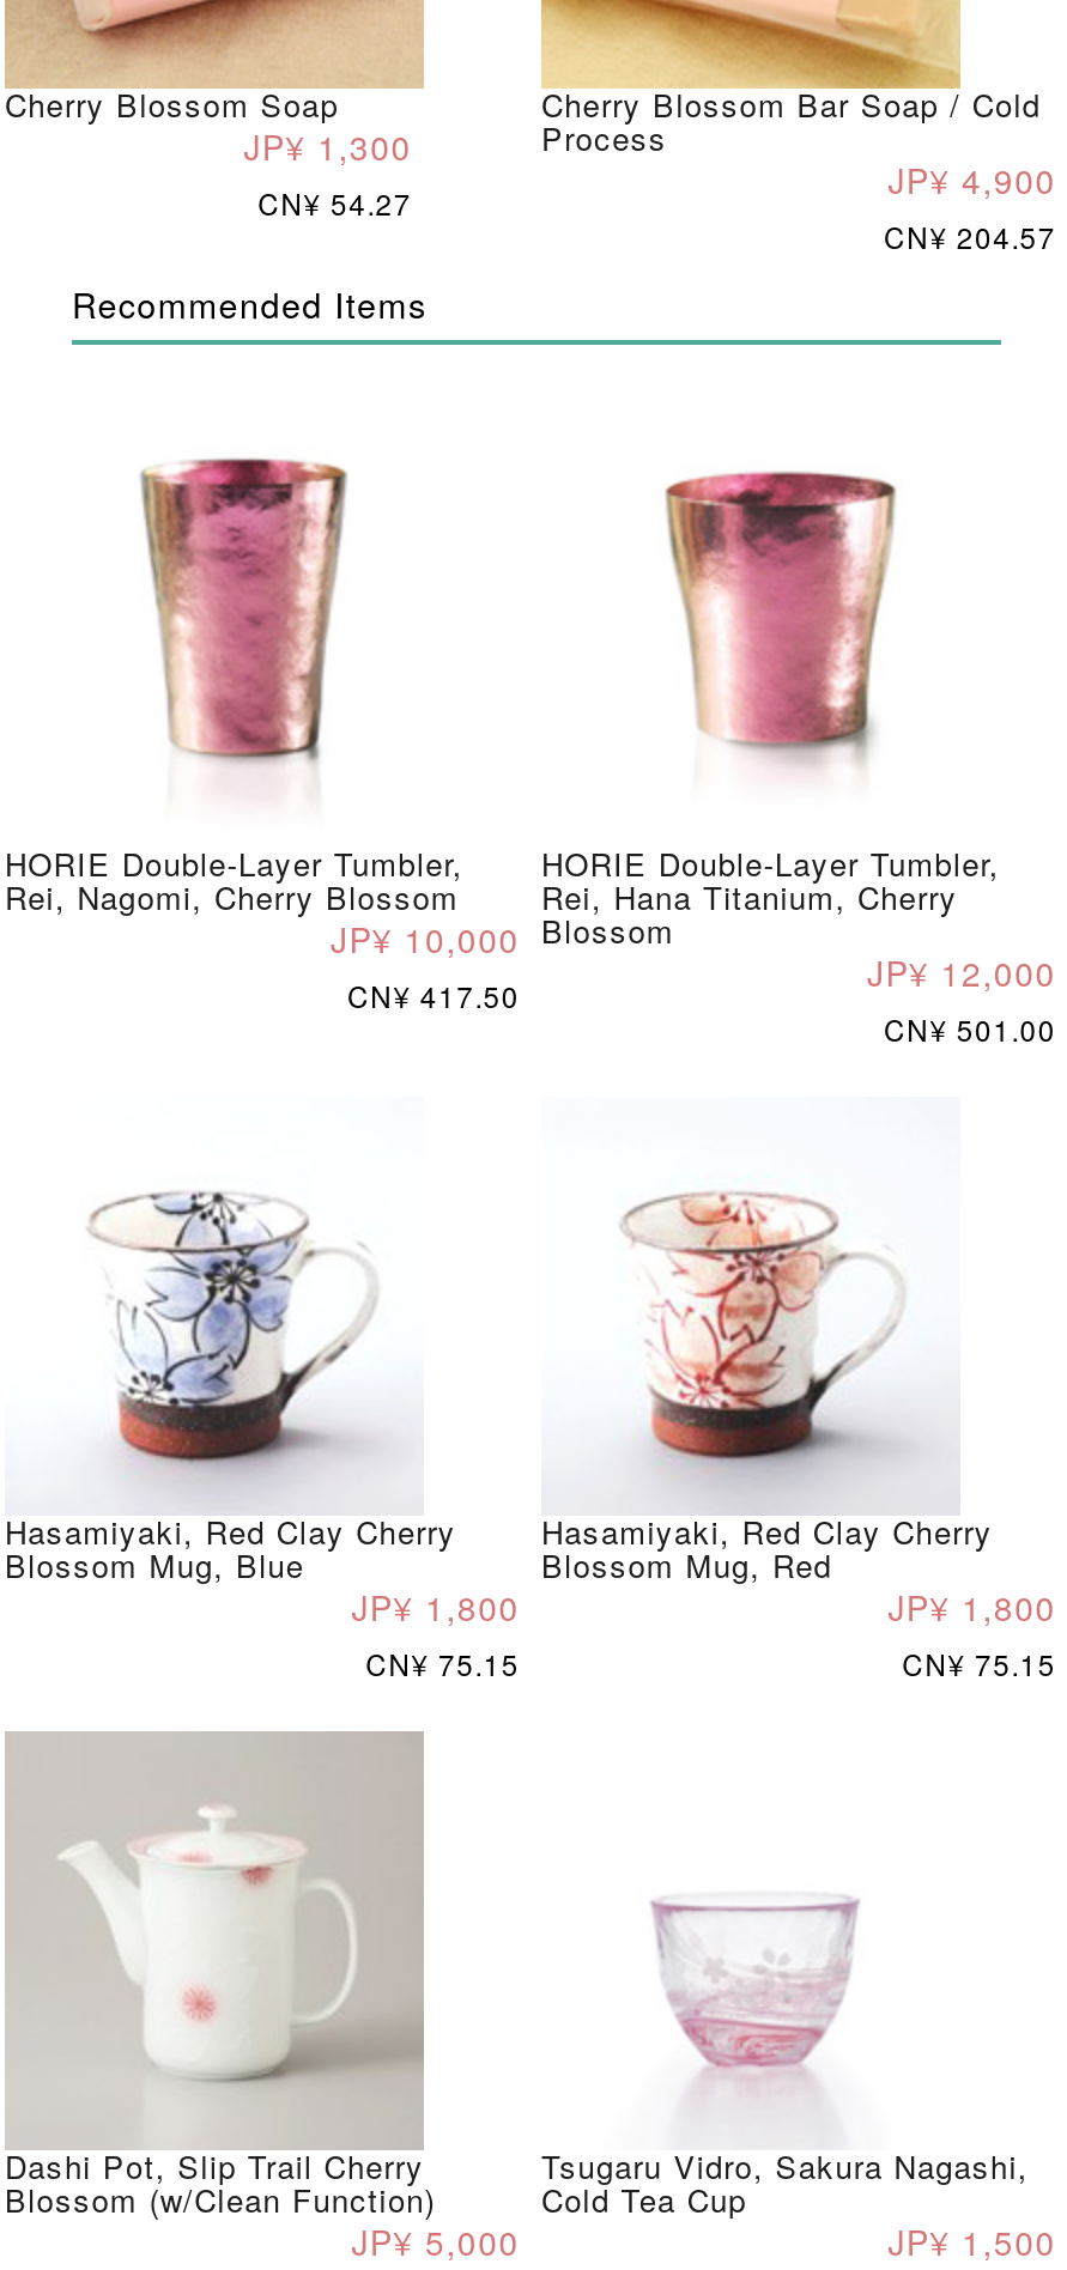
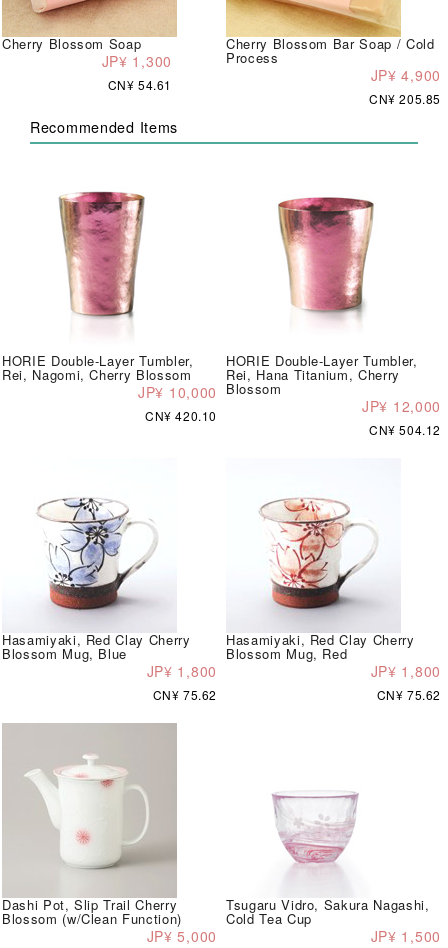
[258,181,412,222] CN¥ 54.27 -> [108,76,172,93] CN¥ 54.61
[884,215,1056,255] CN¥ 204.57 -> [369,90,441,107] CN¥ 205.85
[347,973,520,1014] CN¥ 417.50 -> [145,406,217,423] CN¥ 420.10
[884,1007,1056,1048] CN¥ 501.00 -> [369,420,441,437] CN¥ 504.12
[365,1641,520,1682] CN¥ 75.15 -> [153,685,217,702] CN¥ 75.62
[902,1641,1056,1682] CN¥ 75.15 -> [377,685,441,702] CN¥ 75.62

